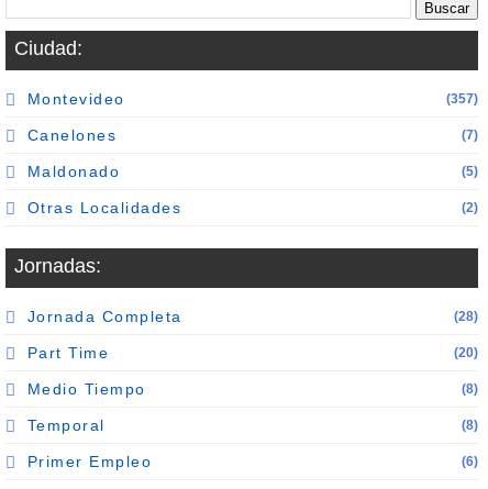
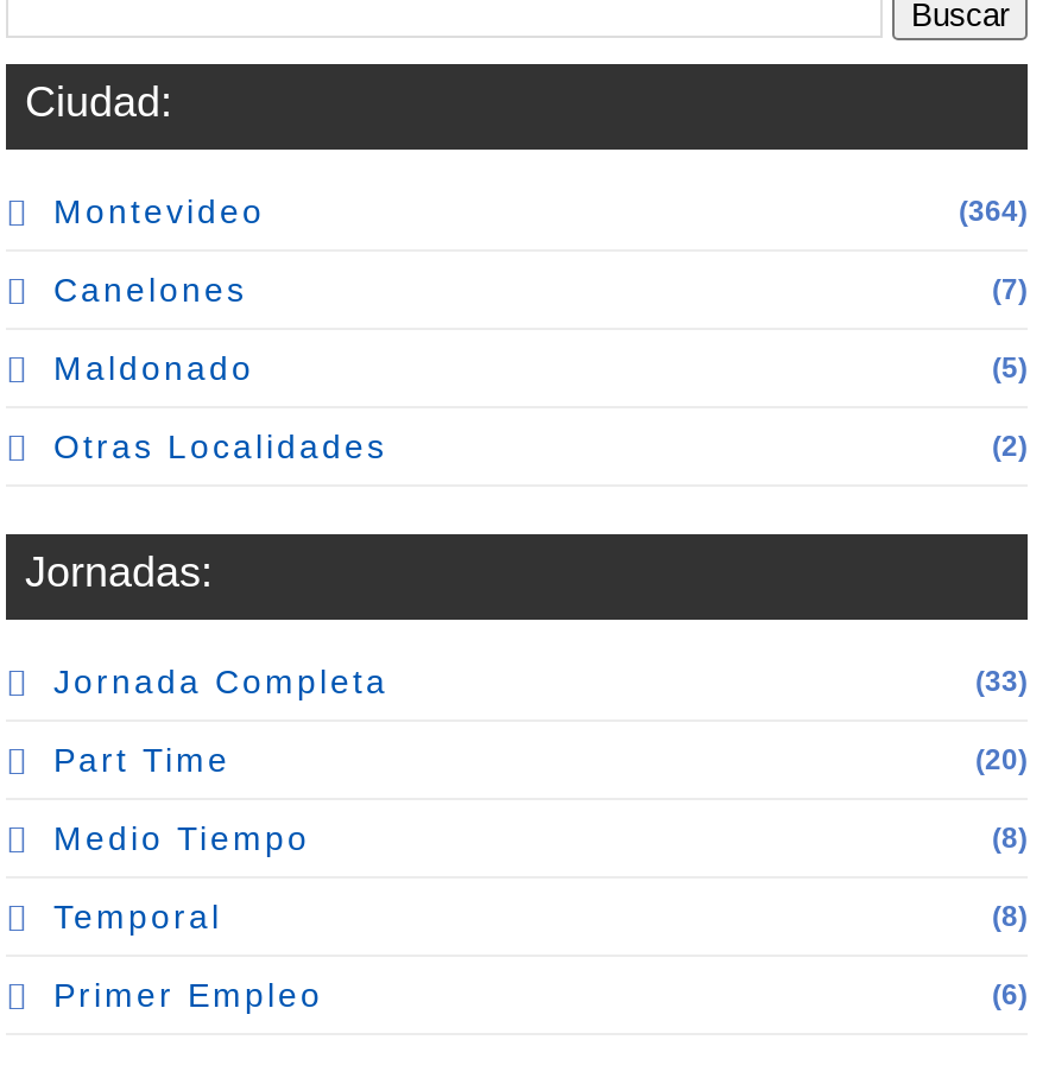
[446,91,478,107] (357) -> [959,195,1028,228] (364)
[454,309,478,324] (28) -> [975,665,1028,698] (33)

